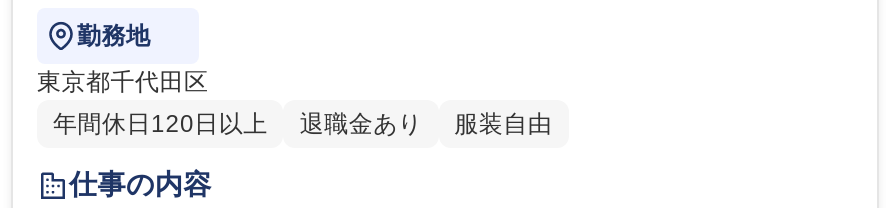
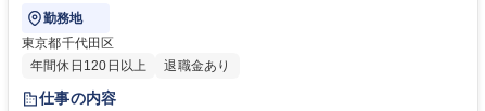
[454,110,552,138] 服装自由 -> none

